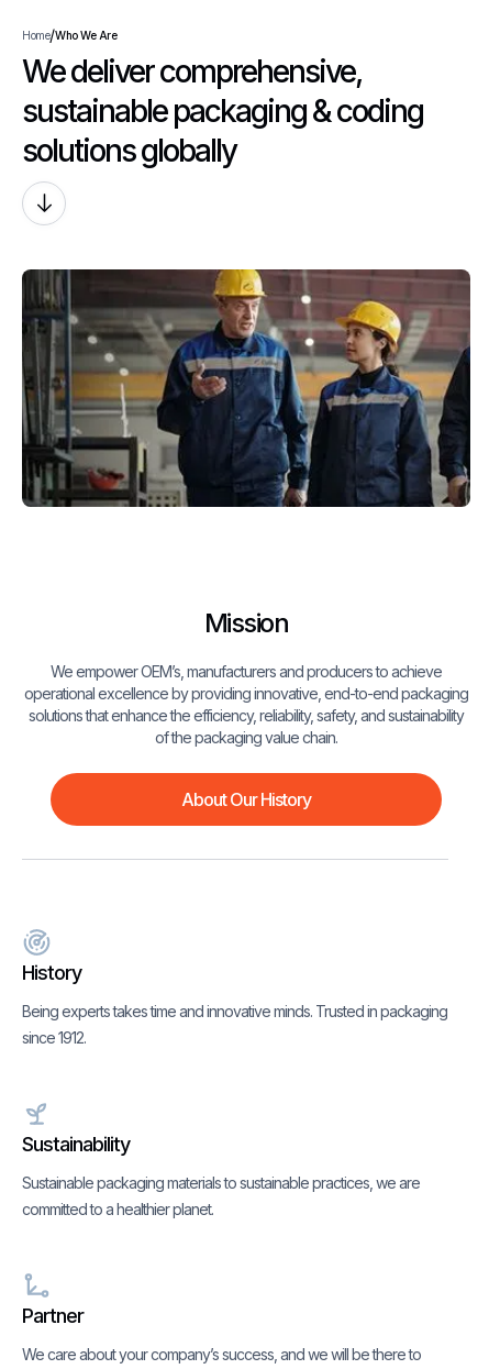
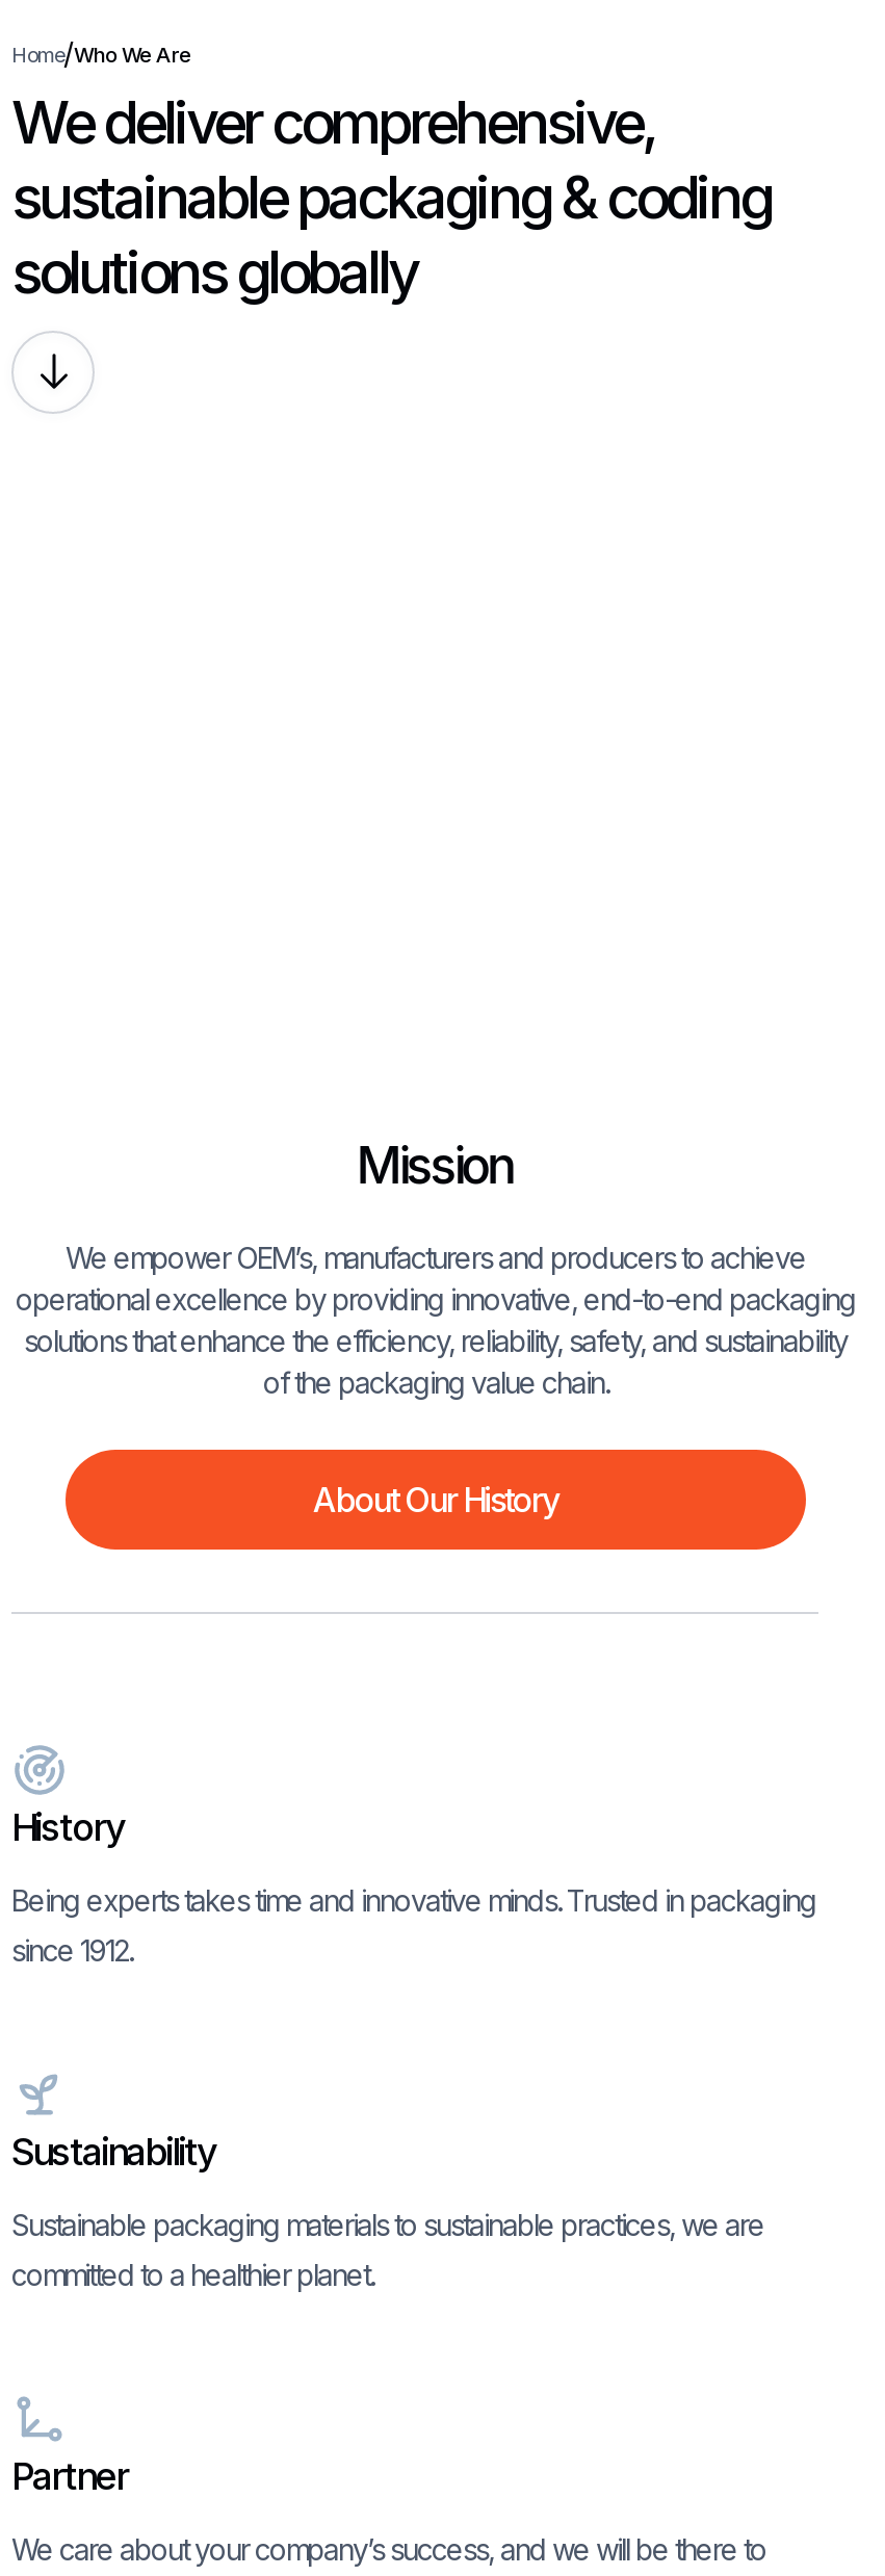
[21,268,471,508] [image] -> none

